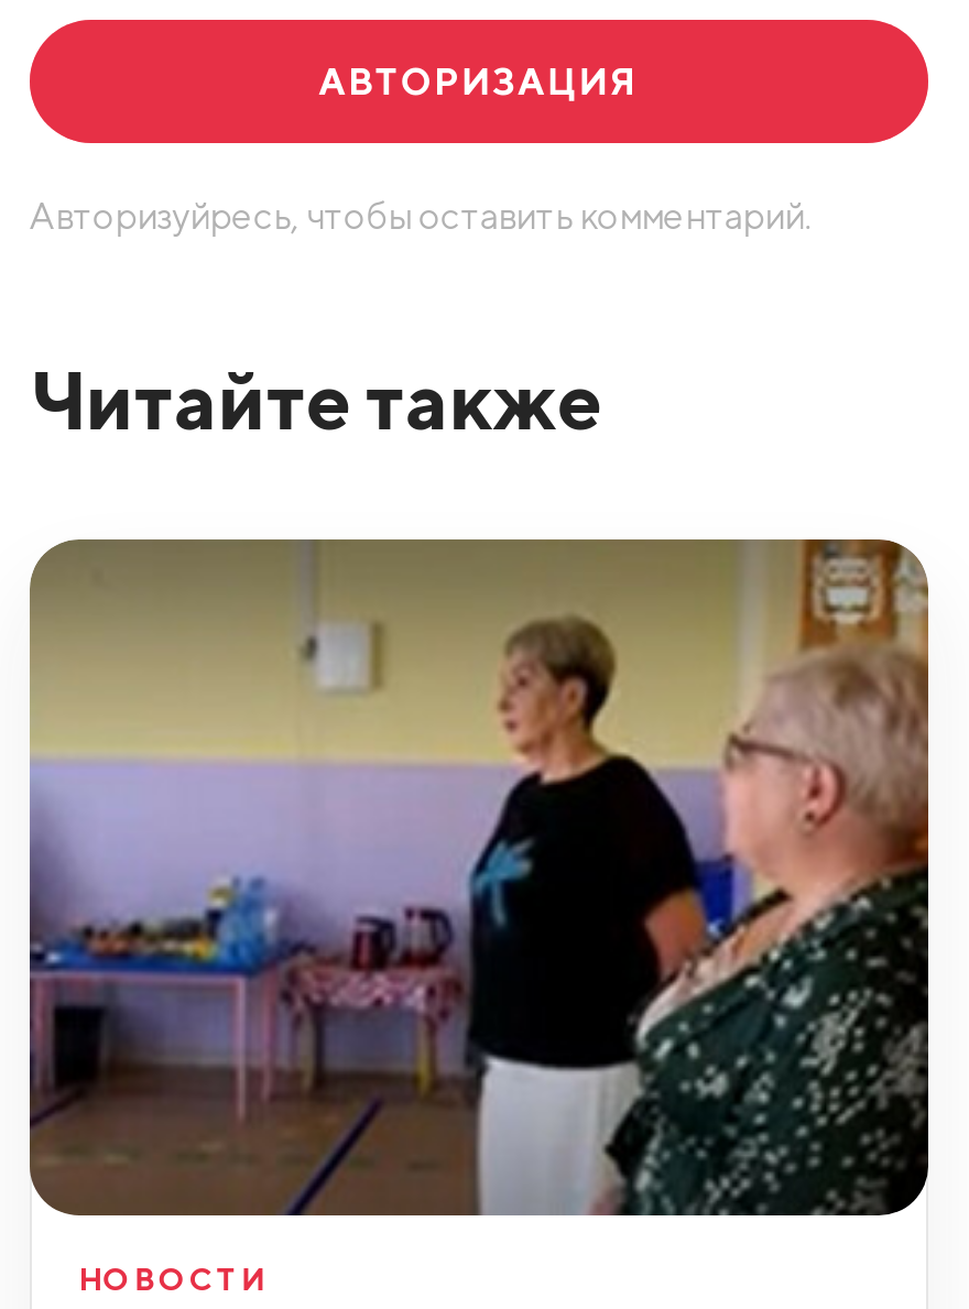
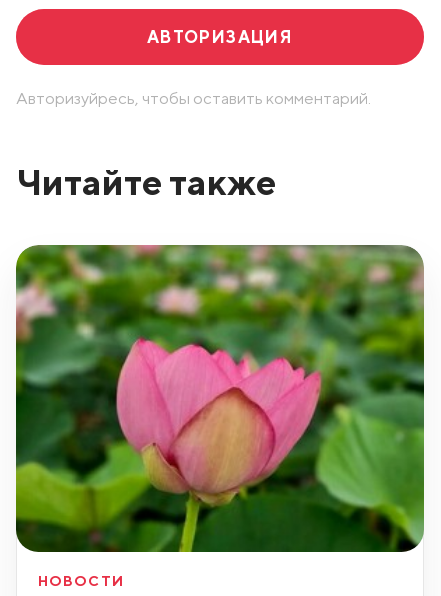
[28,539,930,1218] [image] -> [15,245,425,553] [image]

